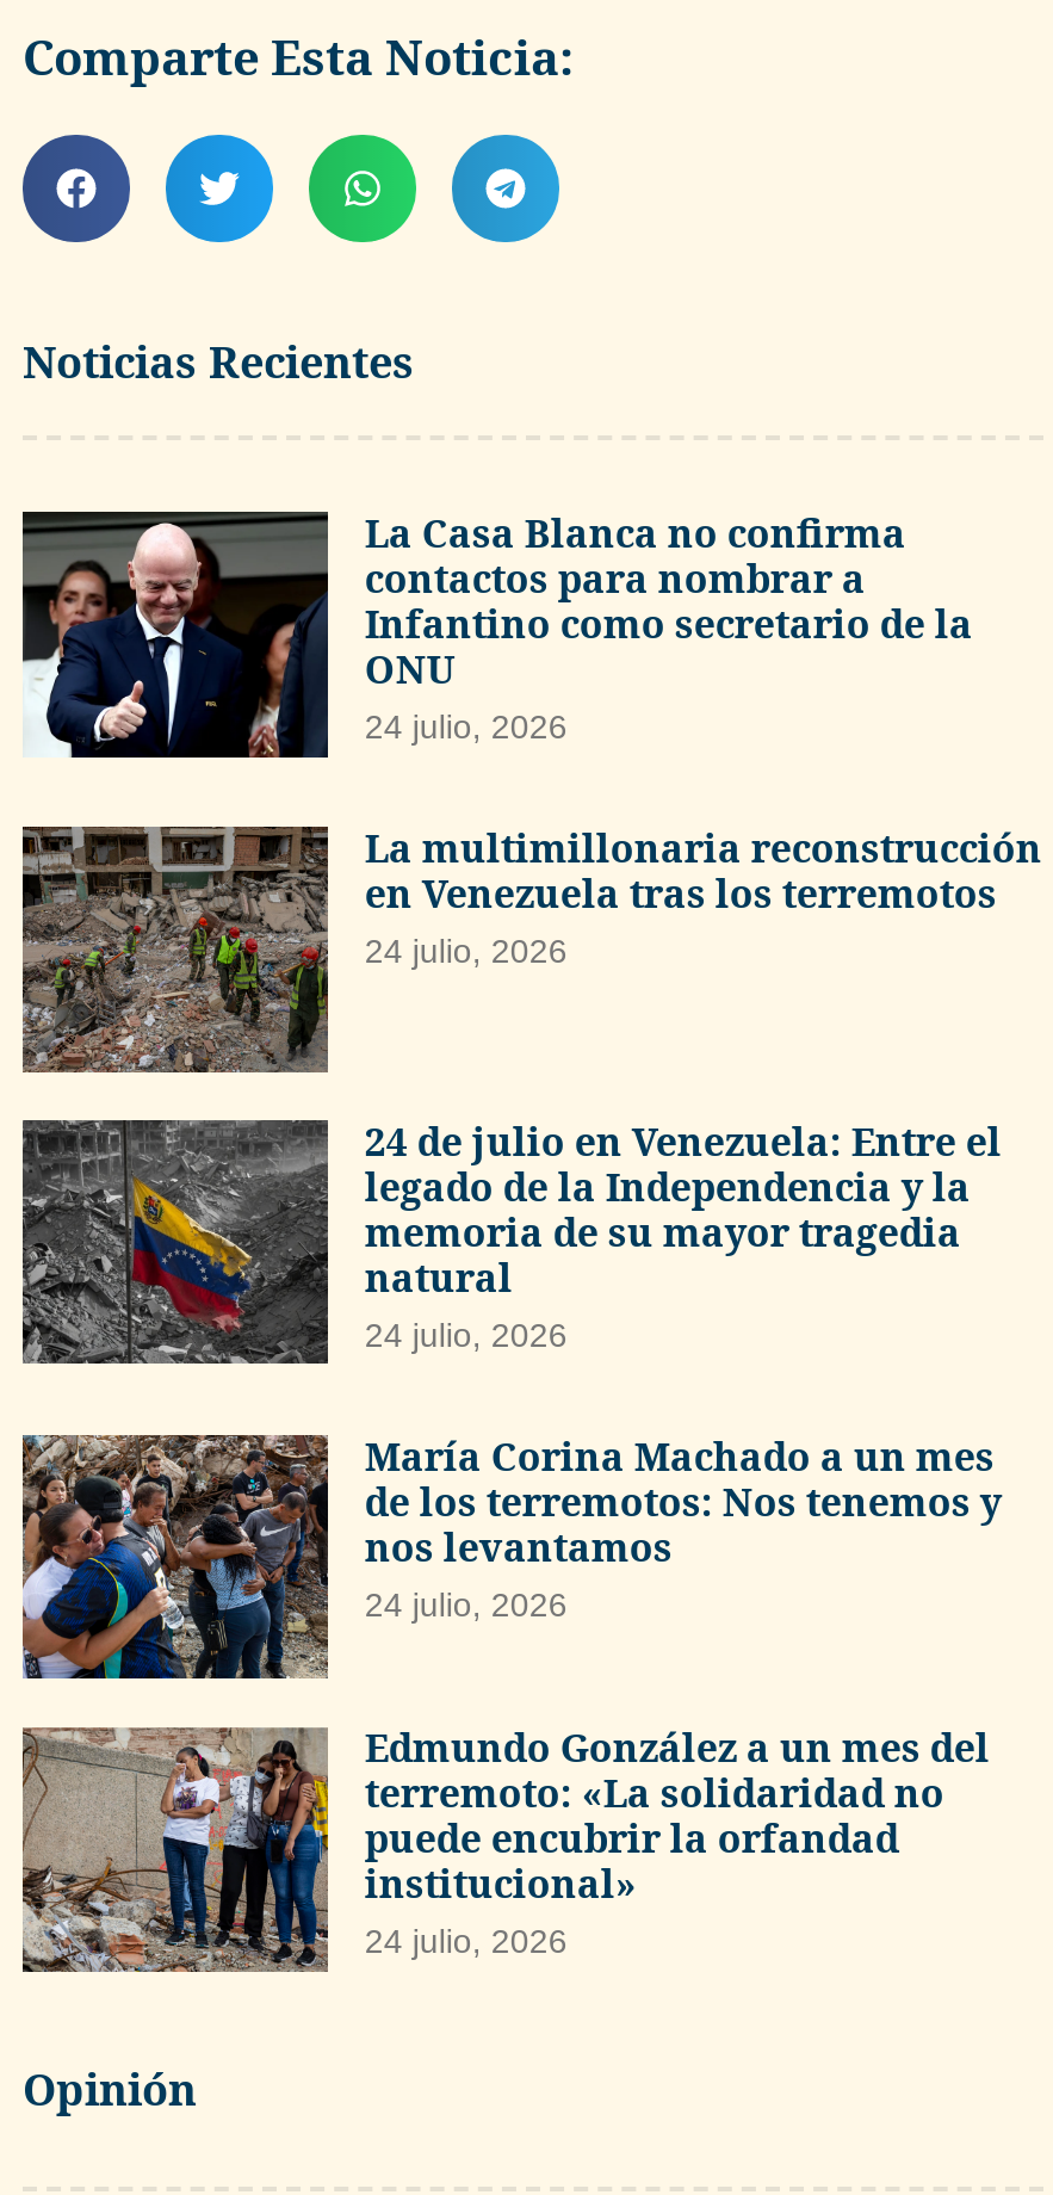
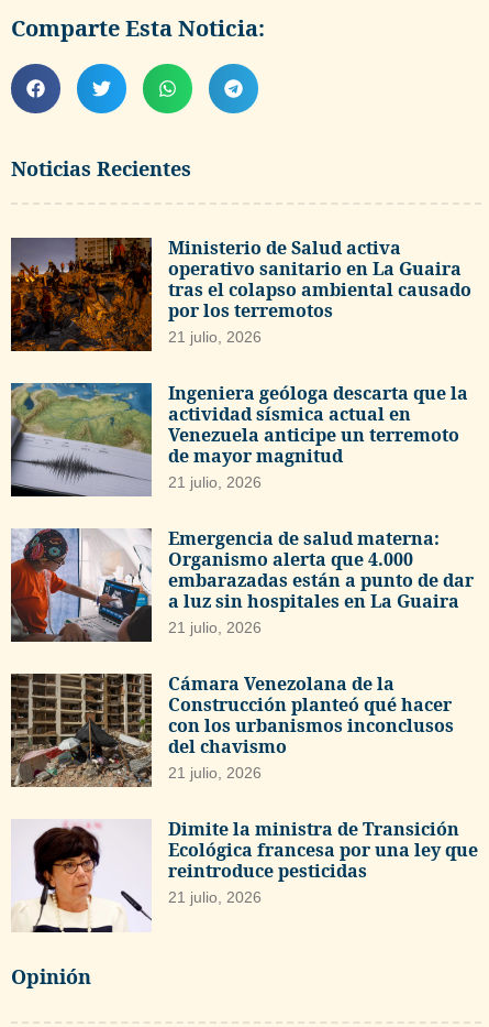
[23,507,973,760] [image] | La Casa Blanca no confirma | contactos para nombrar a | Infantino como secretario de la | ONU | 24 julio, 2026 -> [10,236,472,352] [image] | Ministerio de Salud activa | operativo sanitario en La Guaira | tras el colapso ambiental causado | por los terremotos | 21 julio, 2026
[23,822,1042,1075] [image] | La multimillonaria reconstrucción | en Venezuela tras los terremotos | 24 julio, 2026 -> [11,381,469,496] [image] | Ingeniera geóloga descarta que la | actividad sísmica actual en | Venezuela anticipe un terremoto | de mayor magnitud | 21 julio, 2026
[20,1115,1001,1366] [image] | 24 de julio en Venezuela: Entre el | legado de la Independencia y la | memoria de su mayor tragedia | natural | 24 julio, 2026 -> [11,526,474,642] [image] | Emergencia de salud materna: | Organismo alerta que 4.000 | embarazadas están a punto de dar | a luz sin hospitales en La Guaira | 21 julio, 2026
[23,1430,1001,1681] [image] | María Corina Machado a un mes | de los terremotos: Nos tenemos y | nos levantamos | 24 julio, 2026 -> [10,671,454,787] [image] | Cámara Venezolana de la | Construcción planteó qué hacer | con los urbanismos inconclusos | del chavismo | 21 julio, 2026
[20,1723,990,1996] [image] | Edmundo González a un mes del | terremoto: «La solidaridad no | puede encubrir la orfandad | institucional» | 24 julio, 2026 -> [11,809,478,933] [image] | Dimite la ministra de Transición | Ecológica francesa por una ley que | reintroduce pesticidas | 21 julio, 2026

